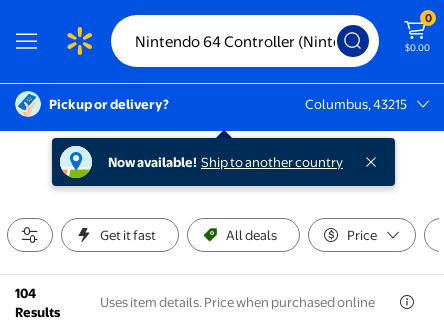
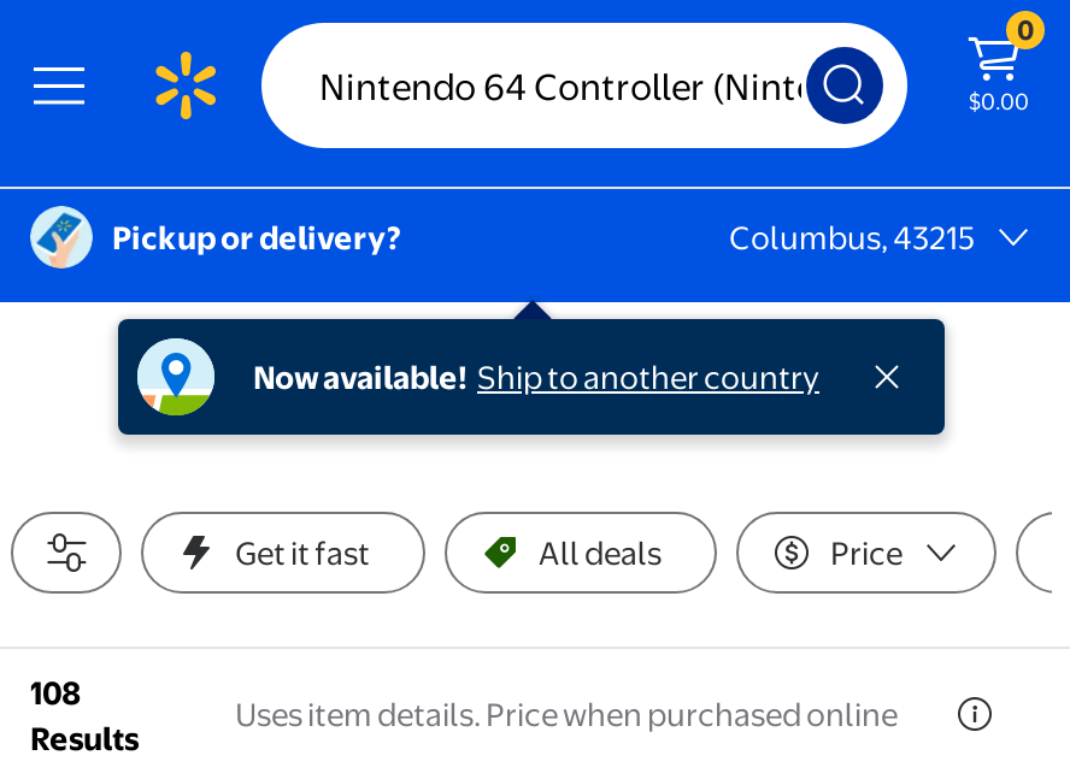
[15,285,36,301] 104 -> [30,673,81,712] 108

